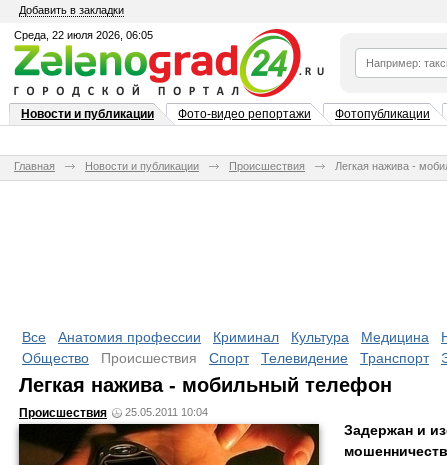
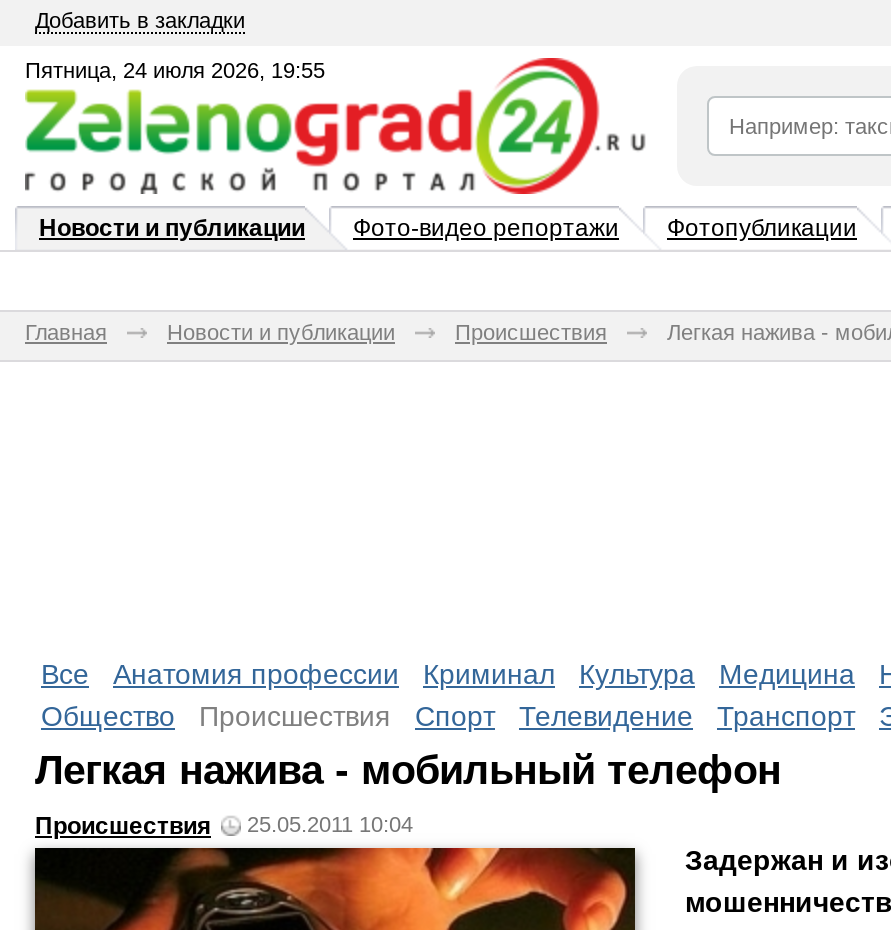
[14,29,153,41] Среда, 22 июля 2026, 06:05 -> [25,58,325,82] Пятница, 24 июля 2026, 19:55

